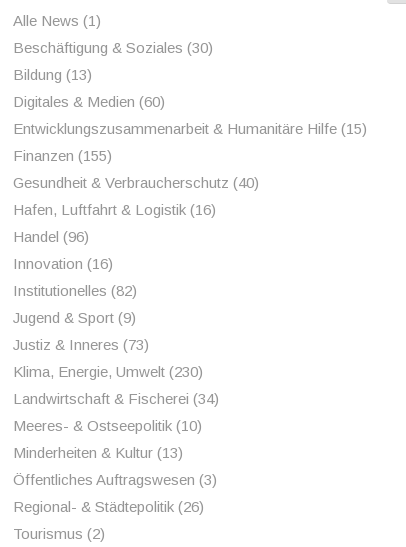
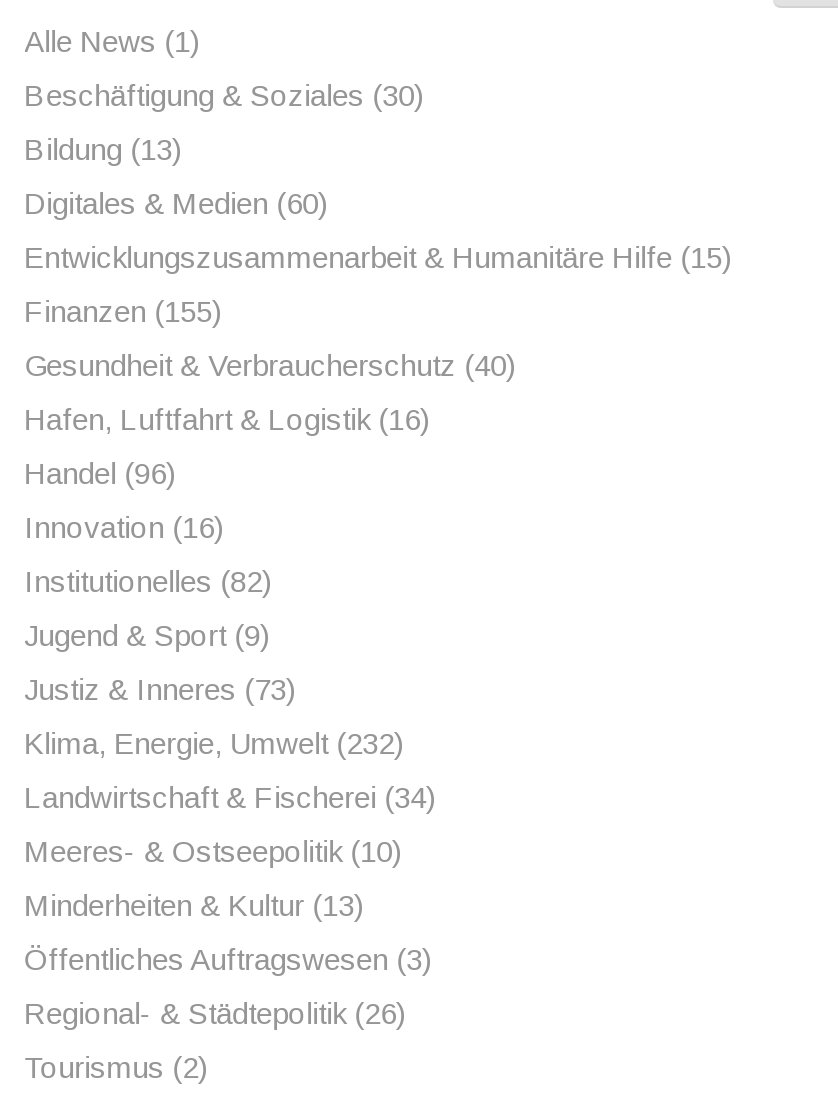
[13,362,203,379] Klima, Energie, Umwelt (230) -> [24,725,404,759] Klima, Energie, Umwelt (232)

